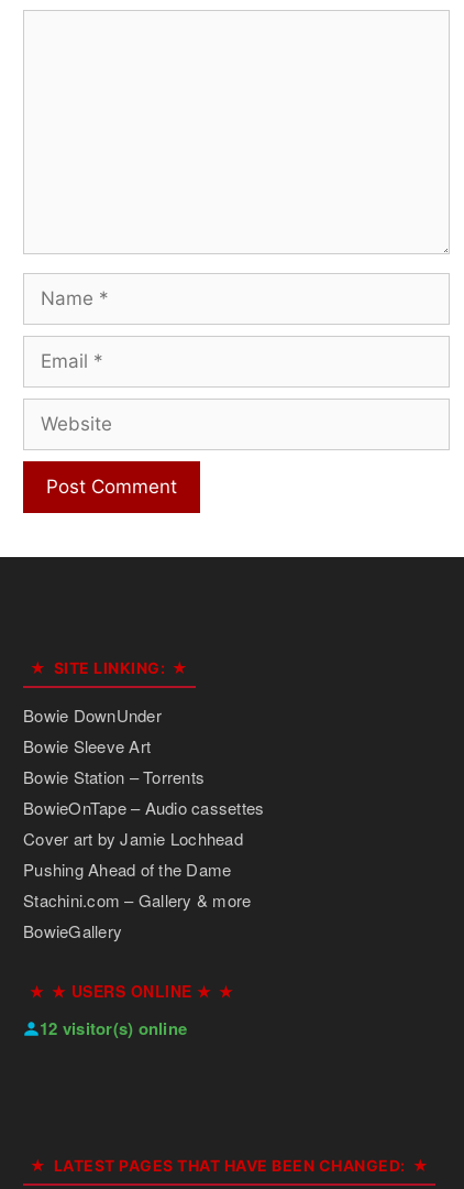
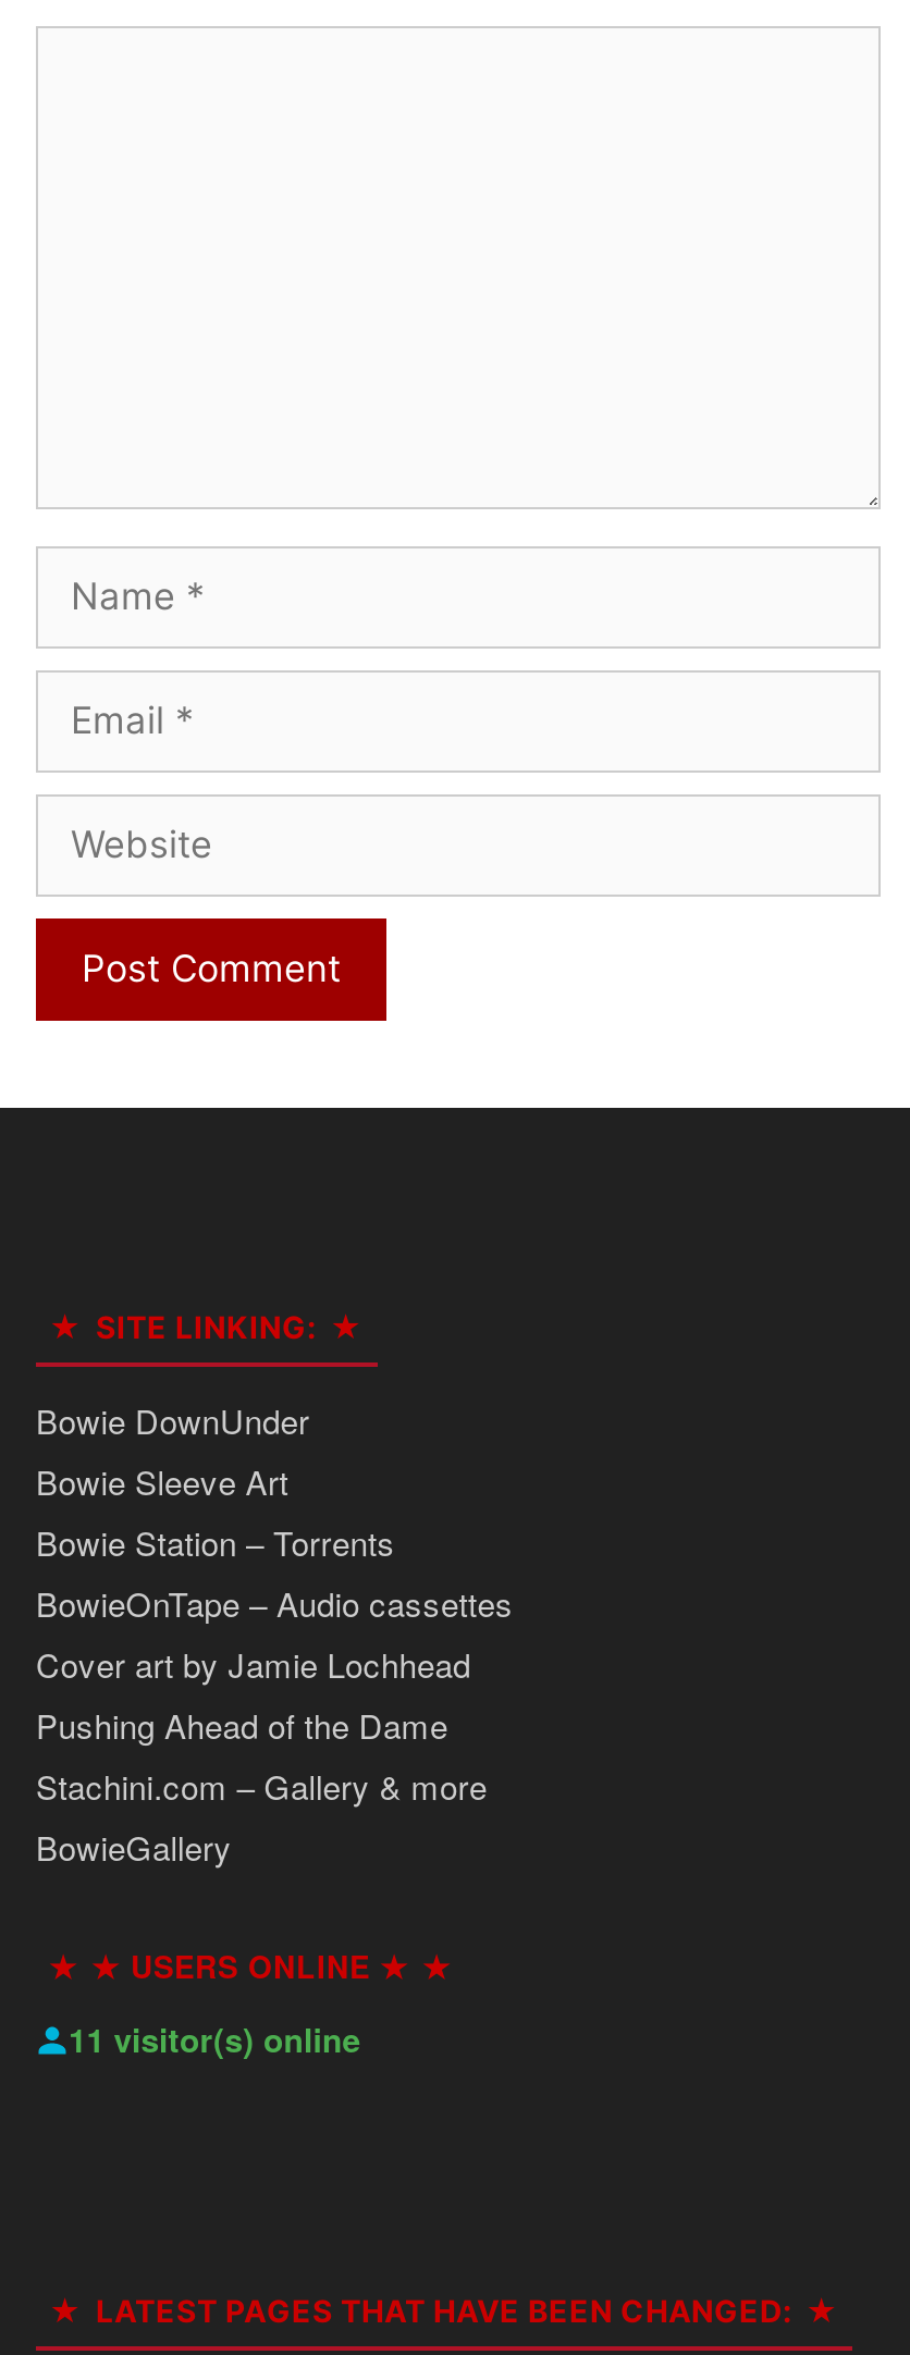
[40,1016,187,1040] 12 visitor(s) online -> [69,2015,360,2062] 11 visitor(s) online

